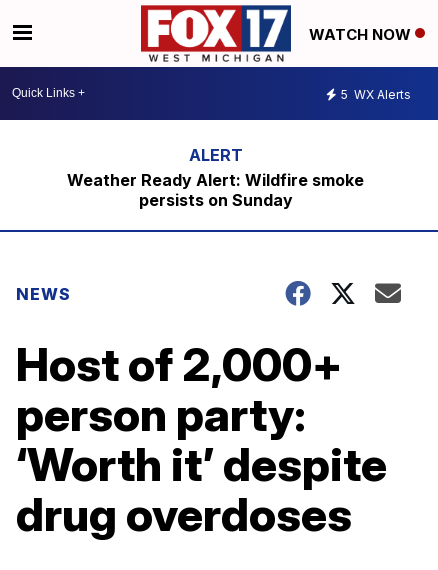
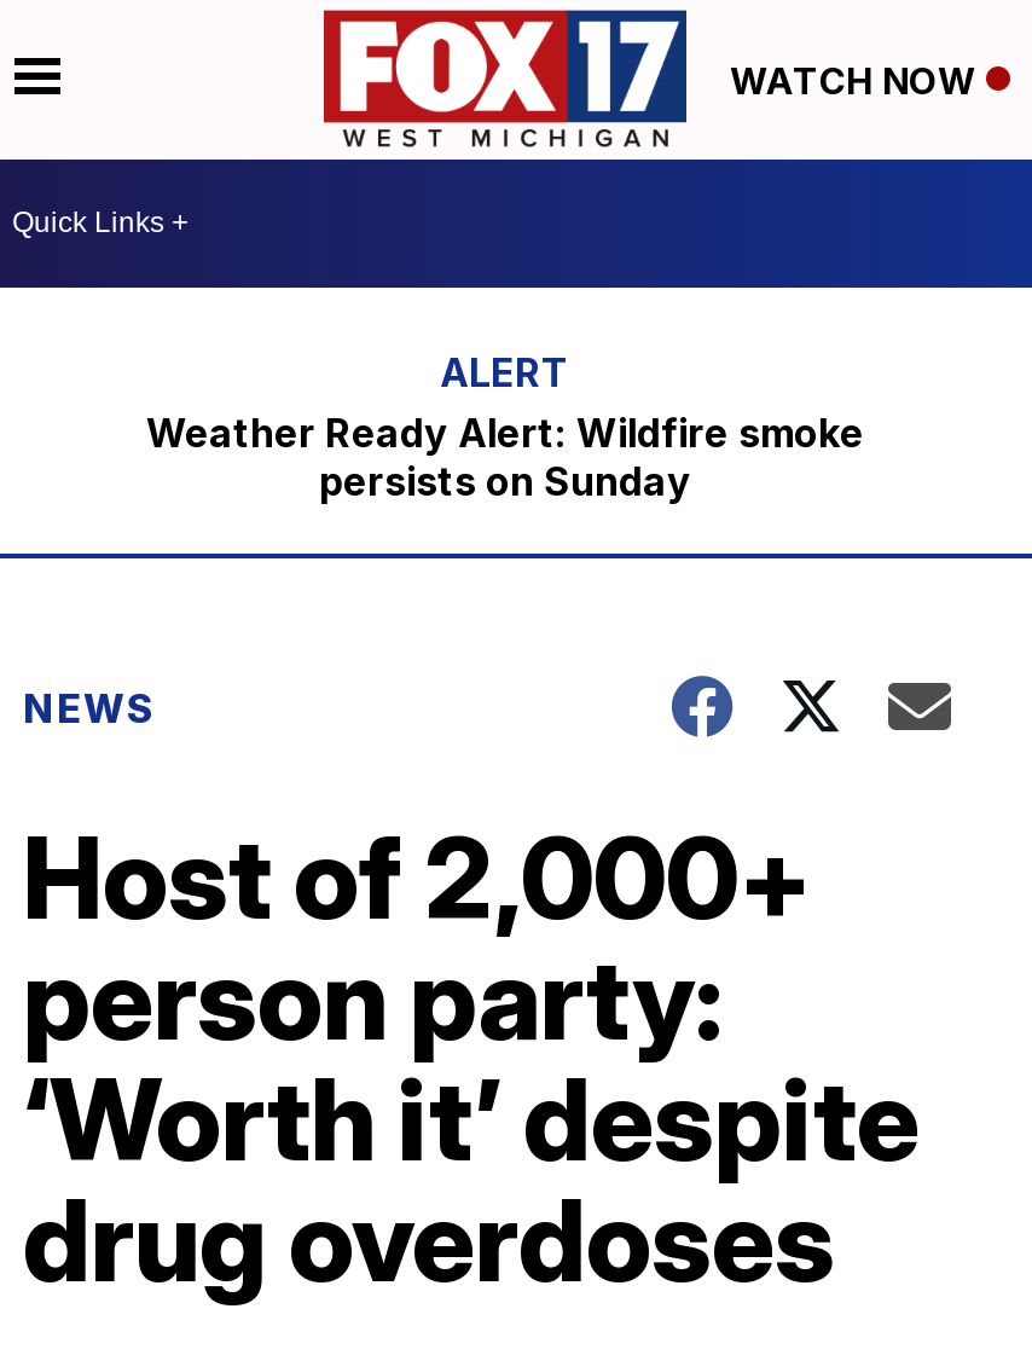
[341,87,411,102] 5 WX Alerts -> none

